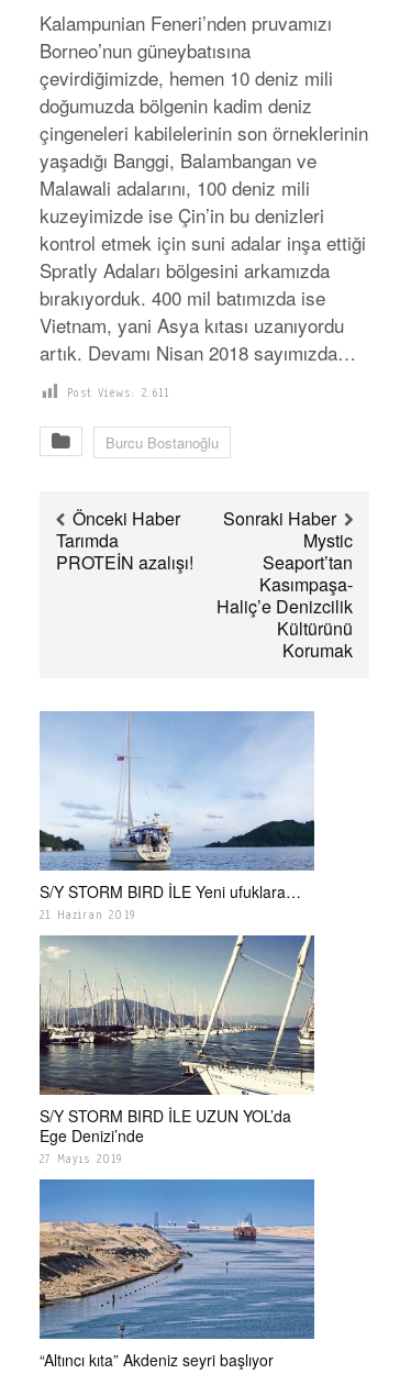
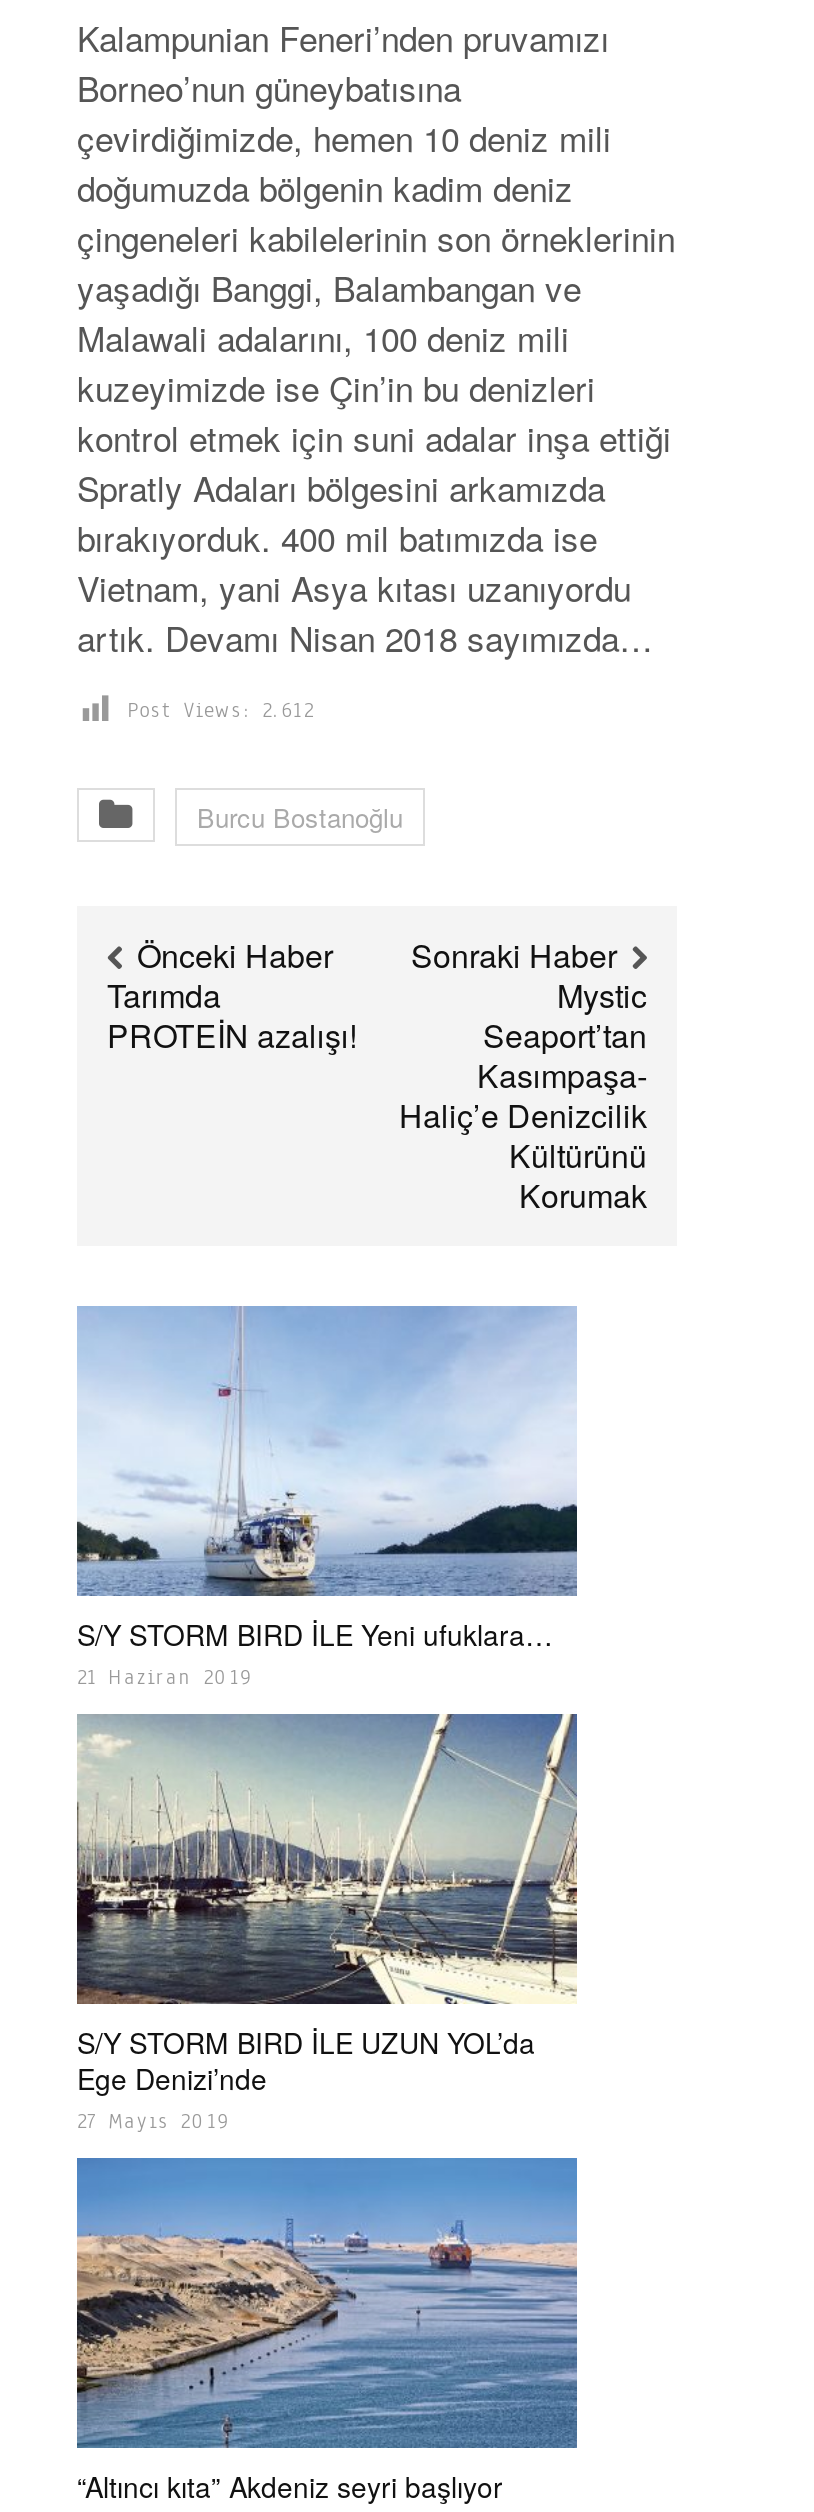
[67,384,170,401] Post Views: 2.611 -> [127,695,314,725] Post Views: 2.612

